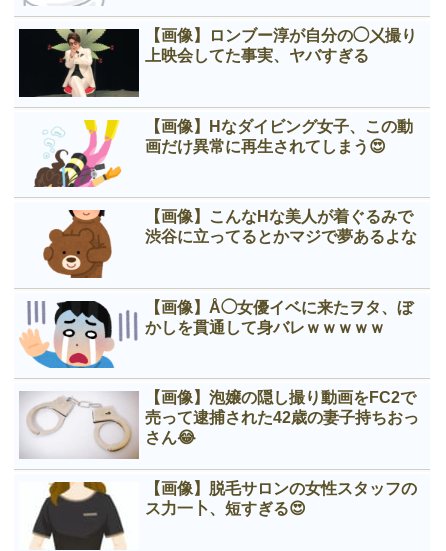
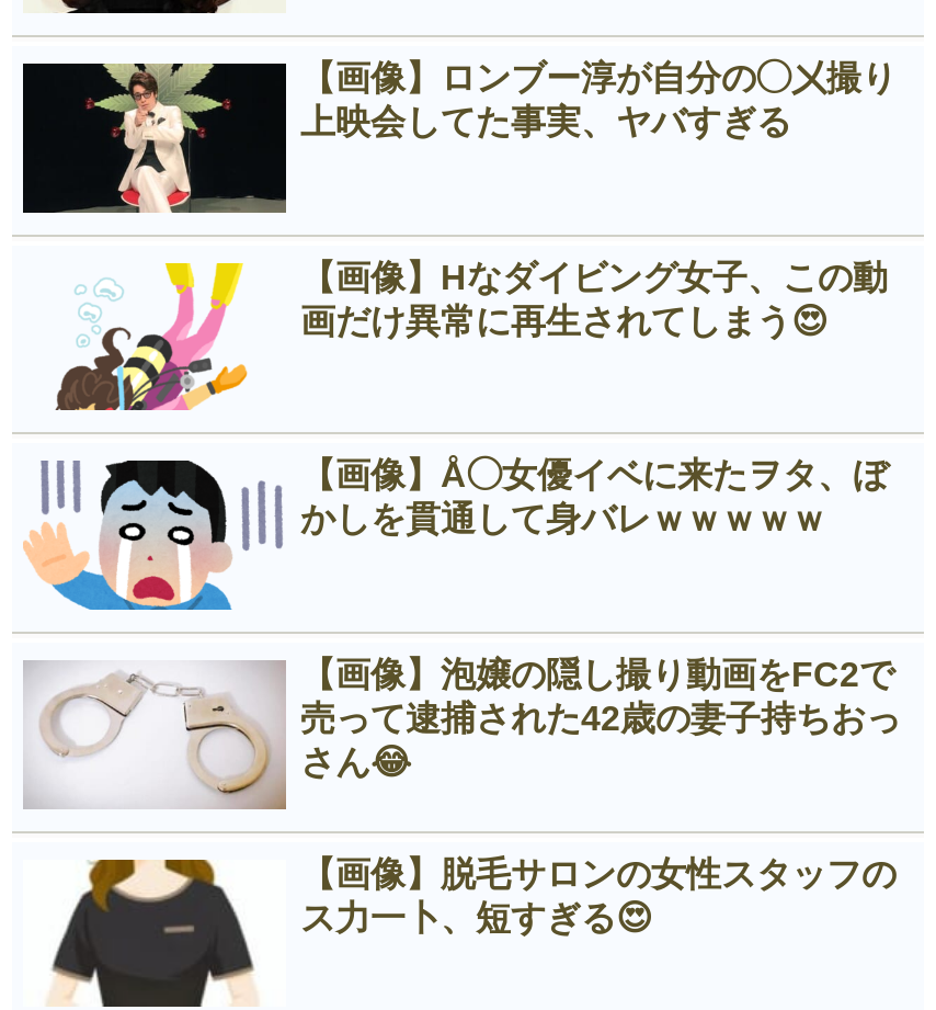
[35,208,417,279] [image] | 【画像】こんなНな美人が着ぐるみで | 渋谷に立ってるとかマジで夢あるよな -> none

